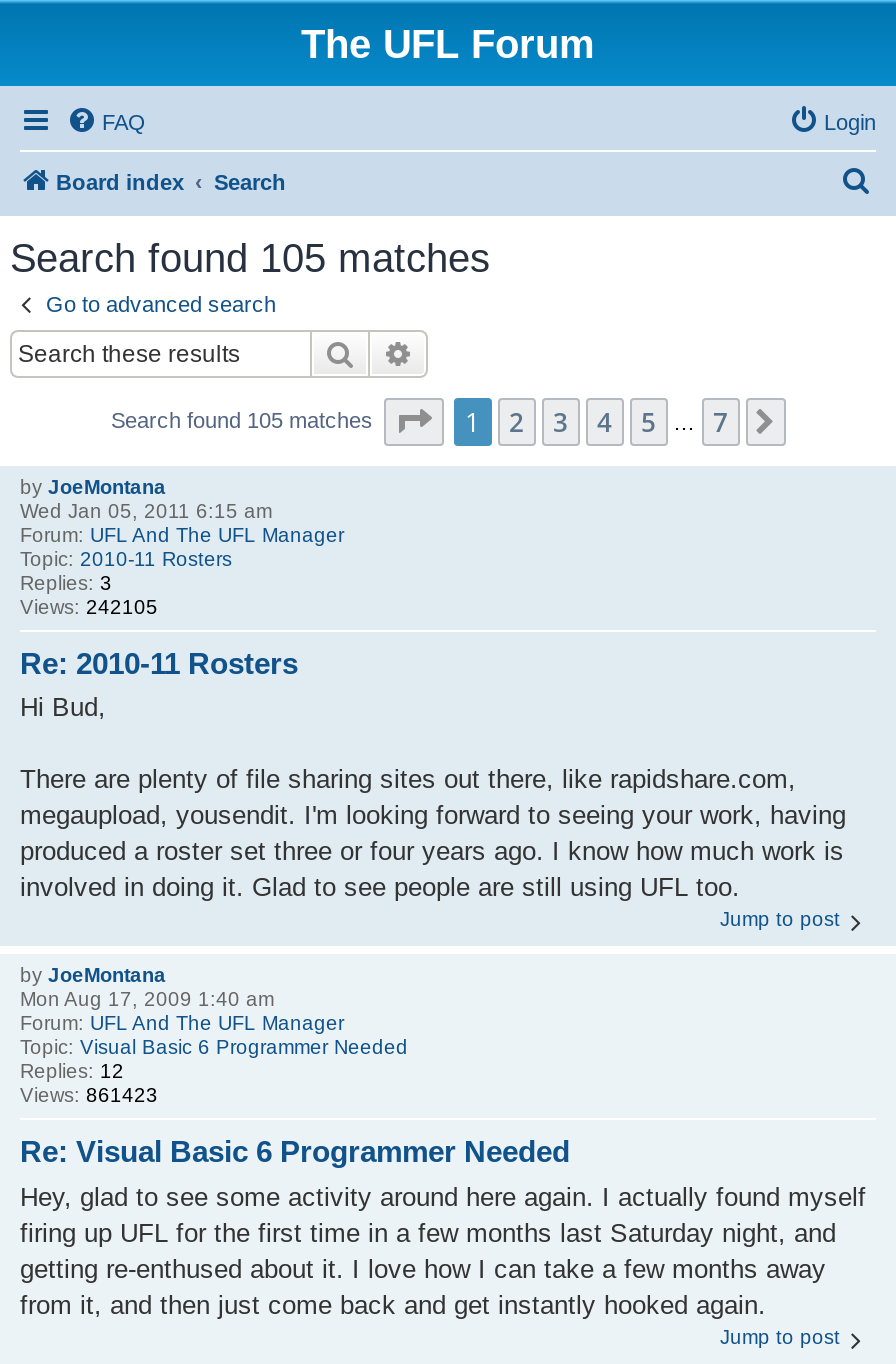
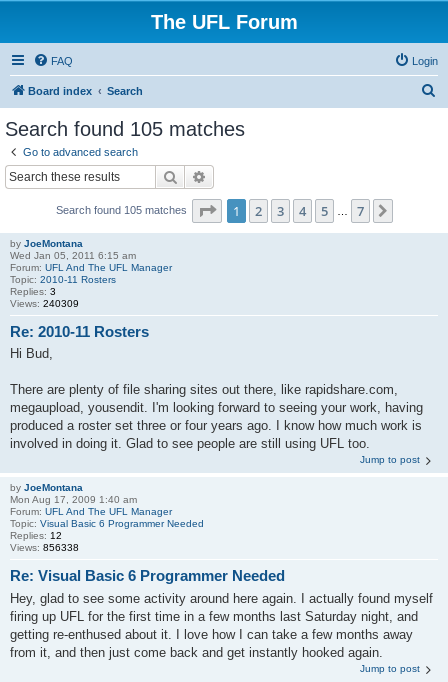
[20,595,158,617] Views: 242105 -> [10,297,79,308] Views: 240309
[20,1084,158,1106] Views: 861423 -> [10,542,79,553] Views: 856338

